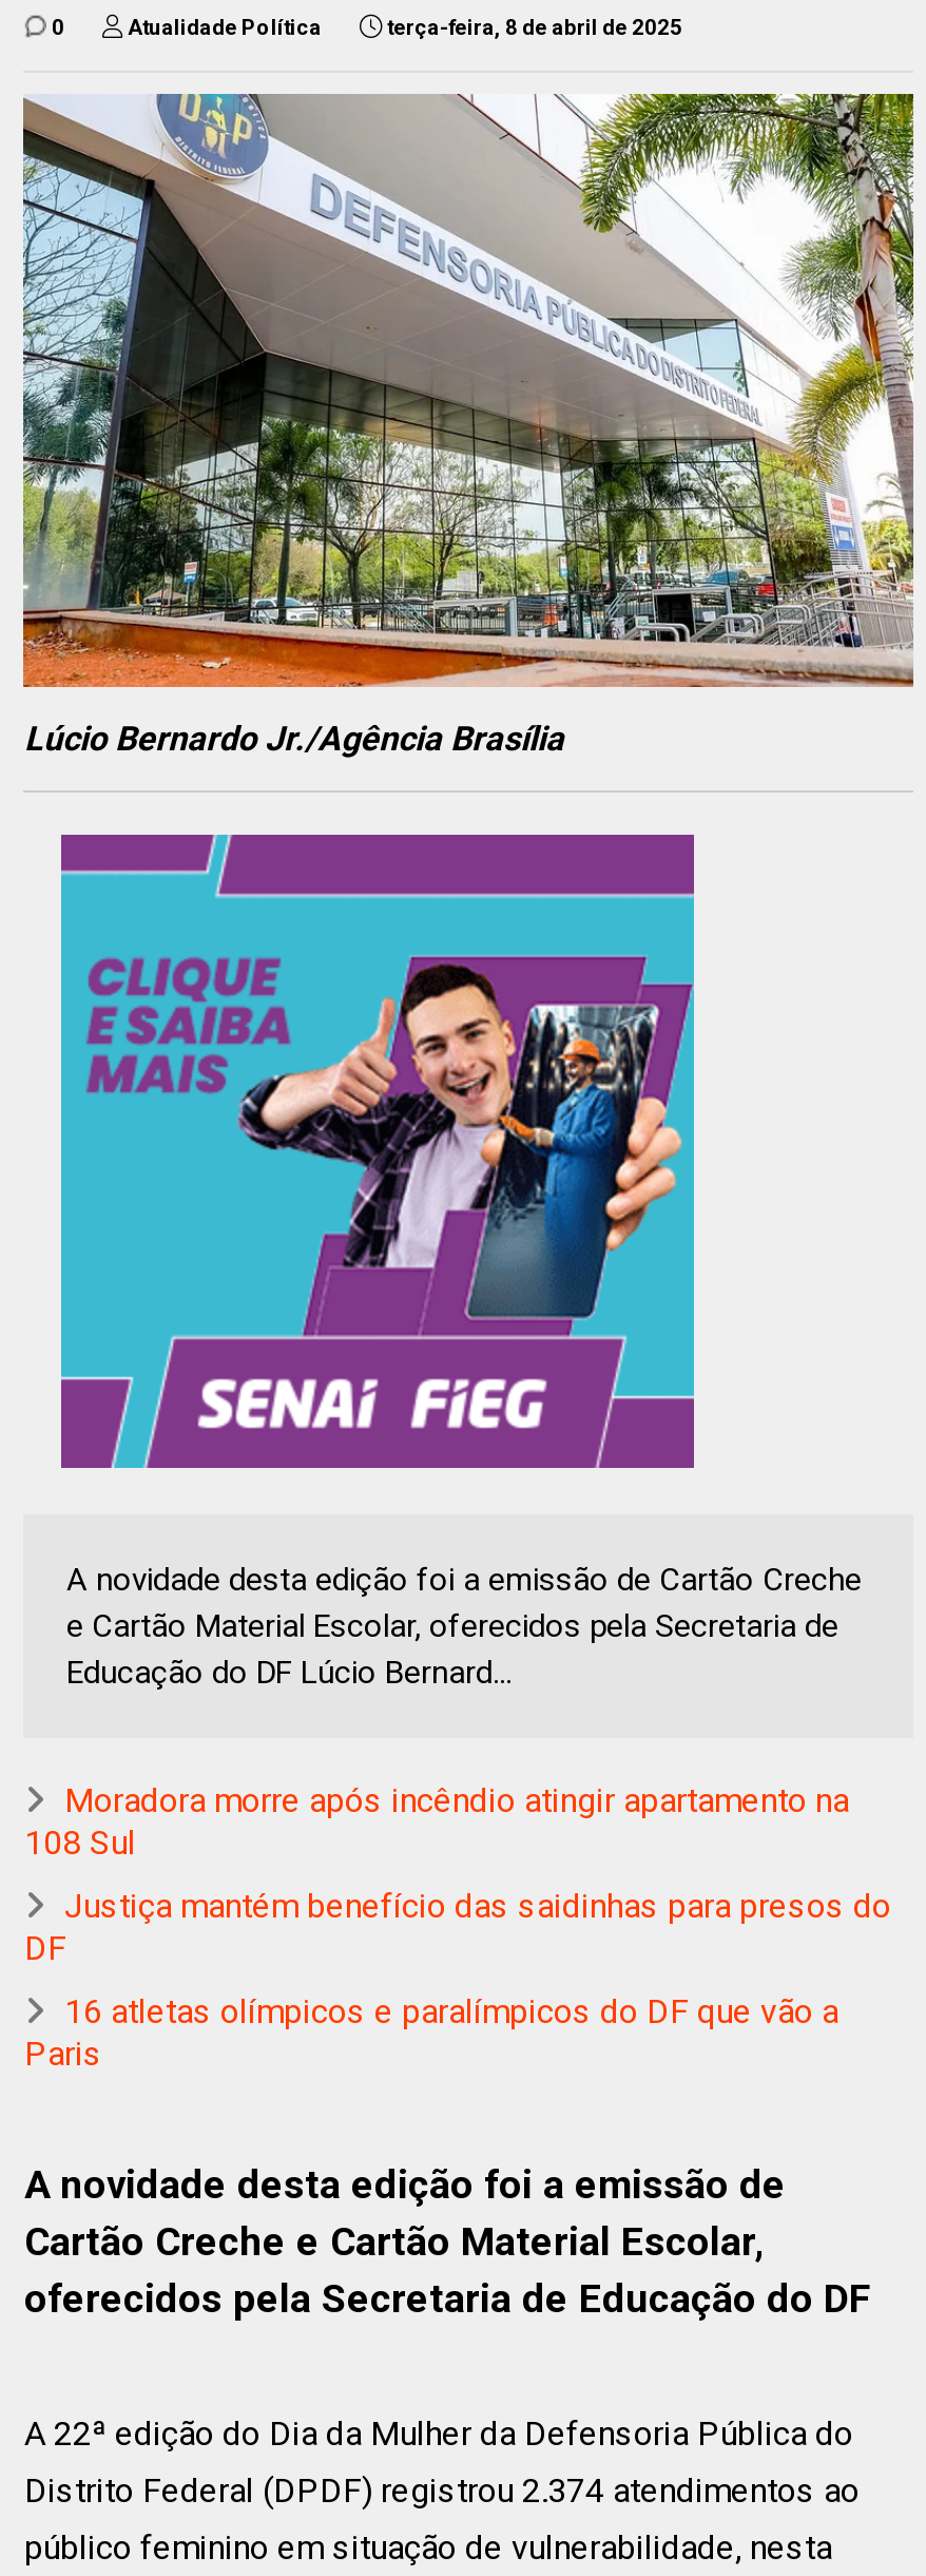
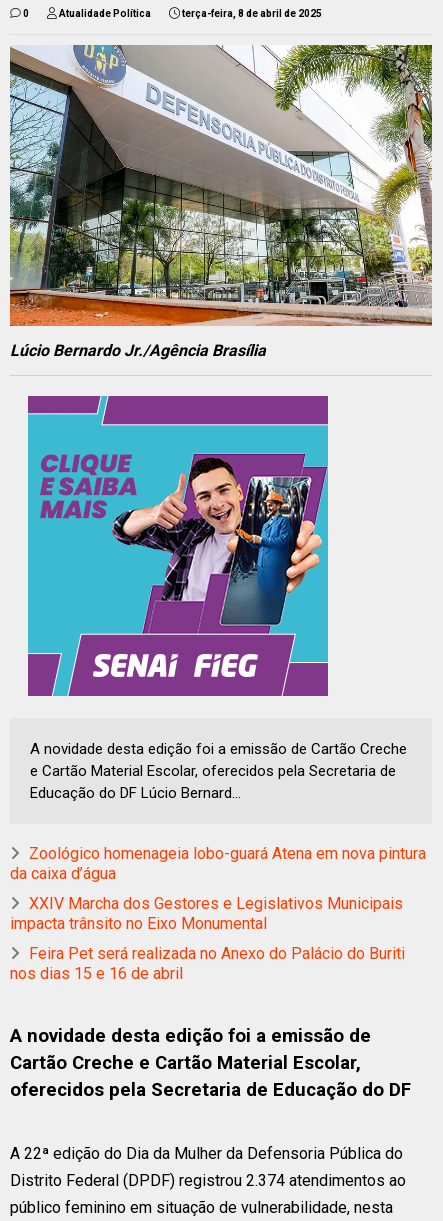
[24,1780,849,1862] Moradora morre após incêndio atingir apartamento na | 108 Sul -> [10,844,426,883] Zoológico homenageia lobo-guará Atena em nova pintura | da caixa d’água
[24,1886,891,1968] Justiça mantém benefício das saidinhas para presos do | DF -> [10,894,403,933] XXIV Marcha dos Gestores e Legislativos Municipais | impacta trânsito no Eixo Monumental
[24,1991,838,2073] 16 atletas olímpicos e paralímpicos do DF que vão a | Paris -> [10,944,405,983] Feira Pet será realizada no Anexo do Palácio do Buriti | nos dias 15 e 16 de abril

